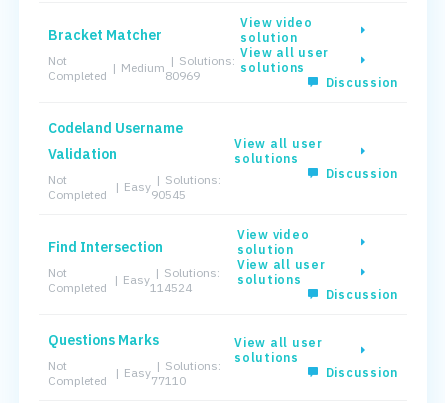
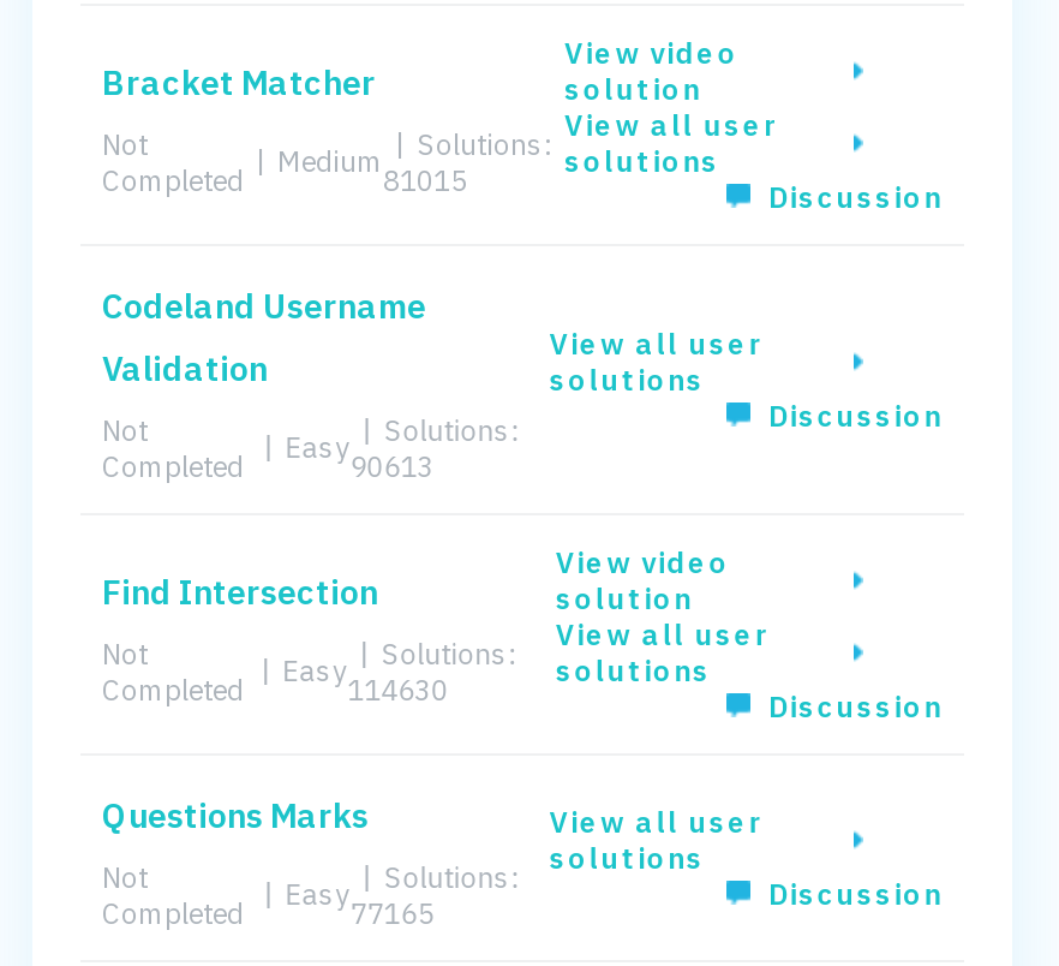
[48,53,305,83] Completed Medium 80969 Solutions: solutions -> [102,126,720,198] Completed Medium 81015 Solutions: solutions
[48,172,221,202] Completed Easy 90545 Solutions: -> [102,412,518,484] Completed Easy 90613 Solutions:
[48,265,302,295] Completed Easy 114524 Solutions: solutions -> [102,636,711,708] Completed Easy 114630 Solutions: solutions
[48,358,221,388] Completed Easy 77110 Solutions: -> [102,859,518,931] Completed Easy 77165 Solutions:

